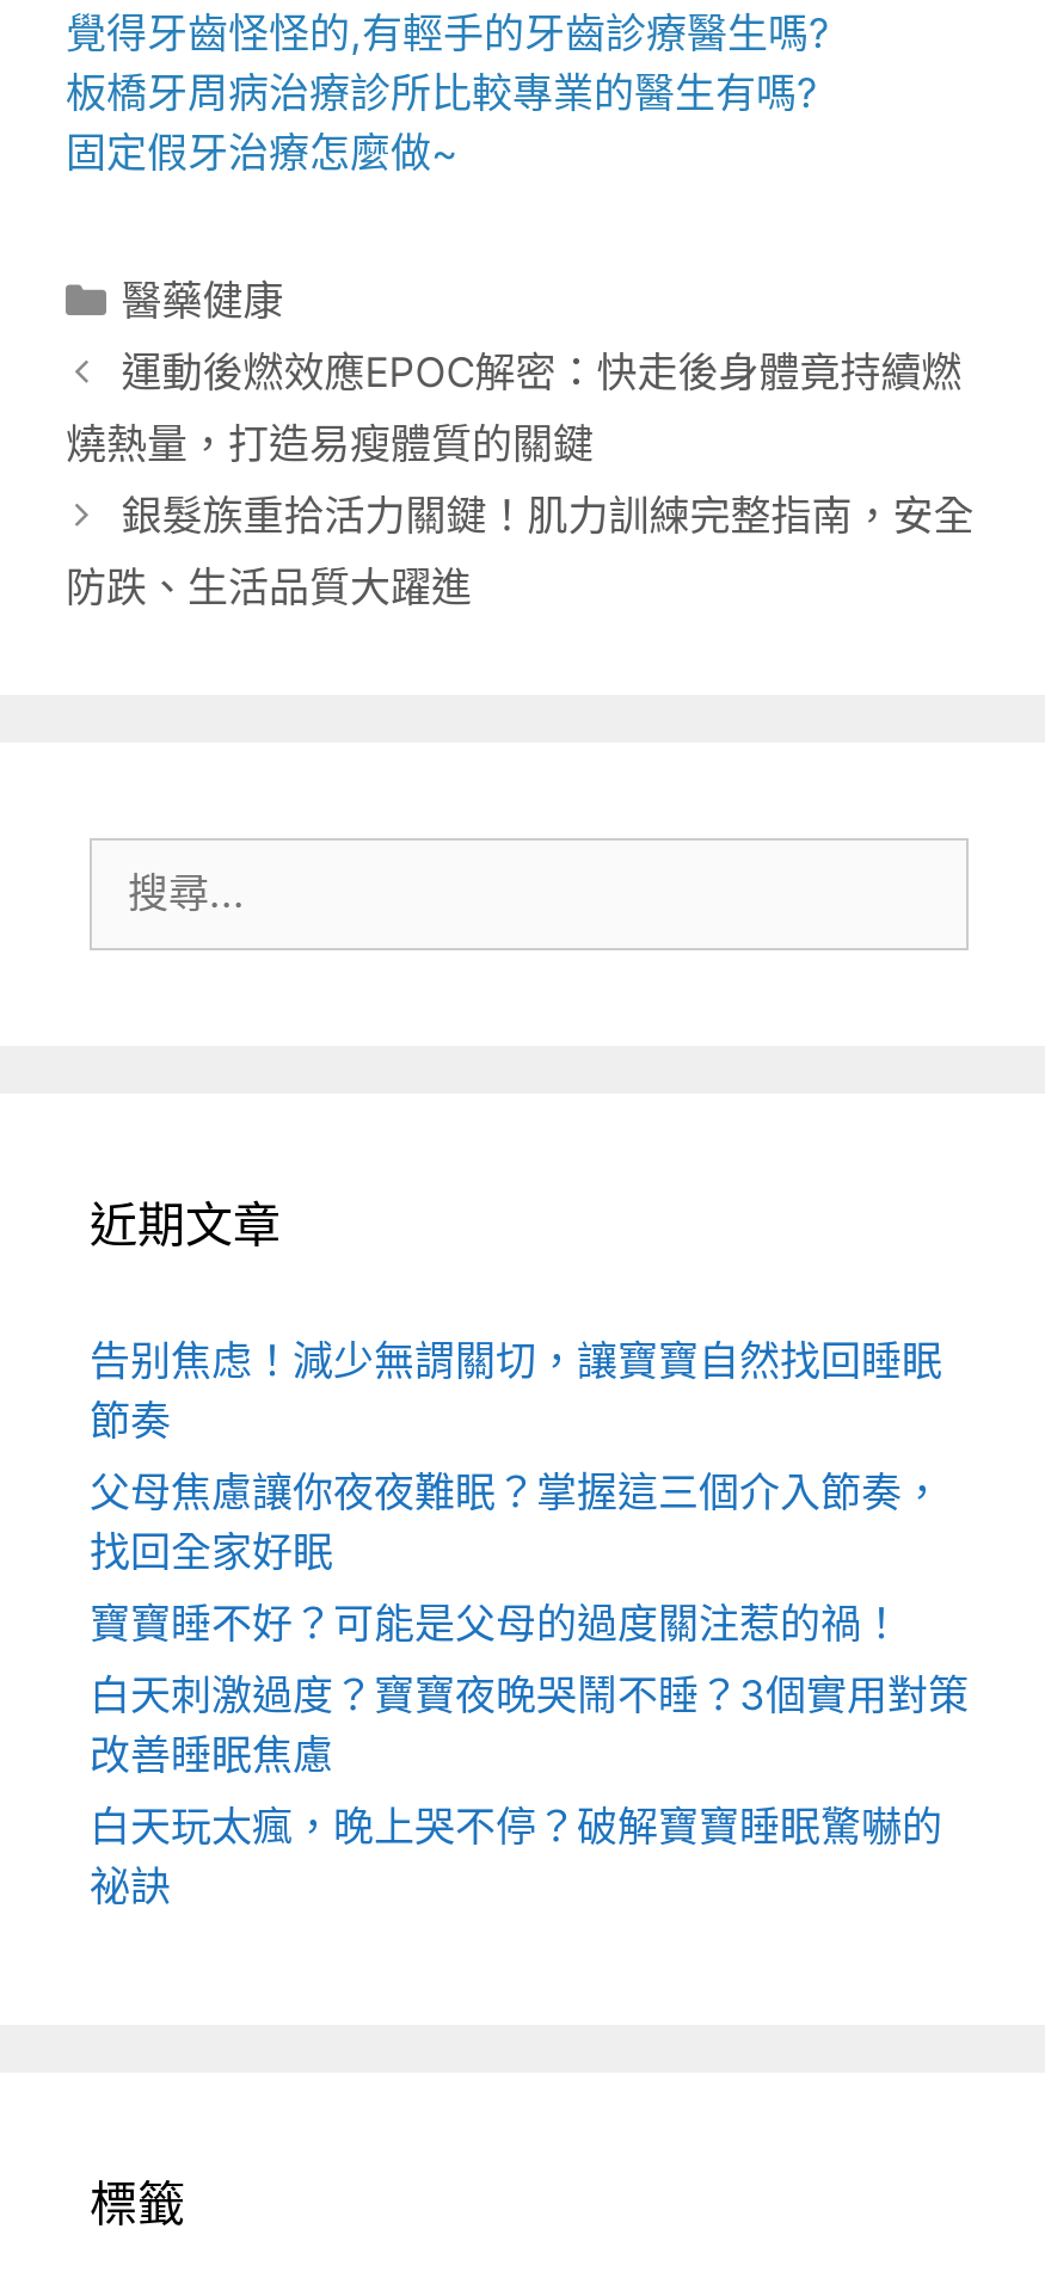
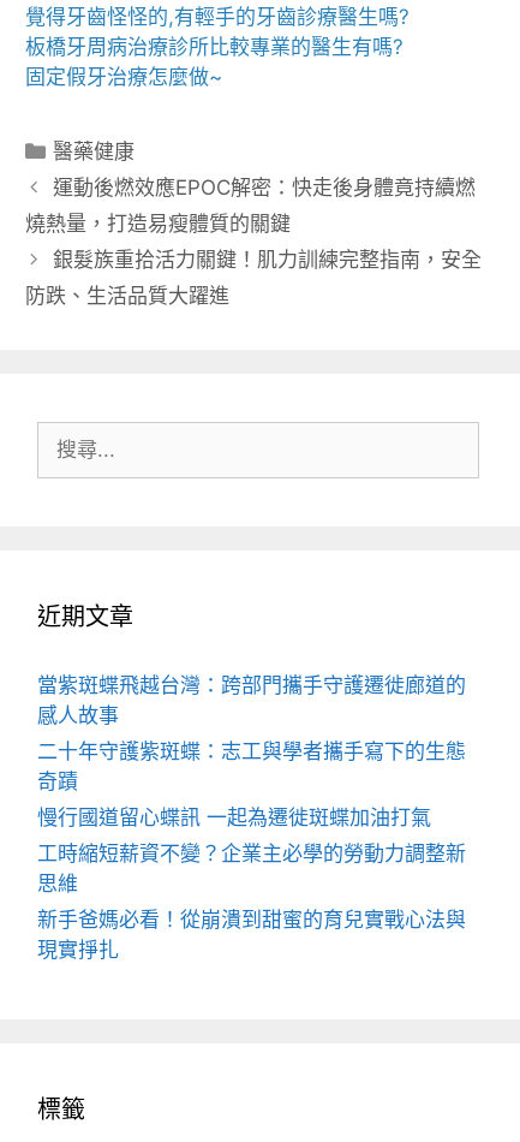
[90,1336,942,1443] 告别焦虑！減少無謂關切，讓寶寶自然找回睡眠 | 節奏 -> [37,673,466,727] 當紫斑蝶飛越台灣：跨部門攜手守護遷徙廊道的 | 感人故事
[90,1467,942,1575] 父母焦慮讓你夜夜難眠？掌握這三個介入節奏， | 找回全家好眠 -> [37,739,466,793] 二十年守護紫斑蝶：志工與學者攜手寫下的生態 | 奇蹟
[90,1599,902,1646] 寶寶睡不好？可能是父母的過度關注惹的禍！ -> [37,805,431,829] 慢行國道留心蝶訊 一起為遷徙斑蝶加油打氣
[90,1670,969,1778] 白天刺激過度？寶寶夜晚哭鬧不睡？3個實用對策 | 改善睡眠焦慮 -> [37,841,466,895] 工時縮短薪資不變？企業主必學的勞動力調整新 | 思維
[90,1802,942,1909] 白天玩太瘋，晚上哭不停？破解寶寶睡眠驚嚇的 | 祕訣 -> [37,907,466,961] 新手爸媽必看！從崩潰到甜蜜的育兒實戰心法與 | 現實掙扎

